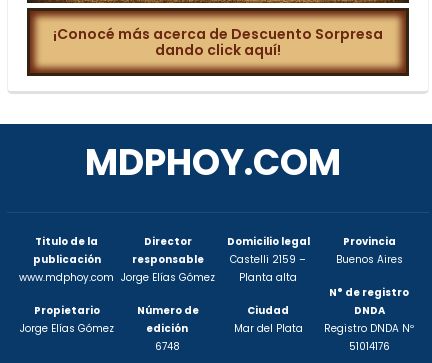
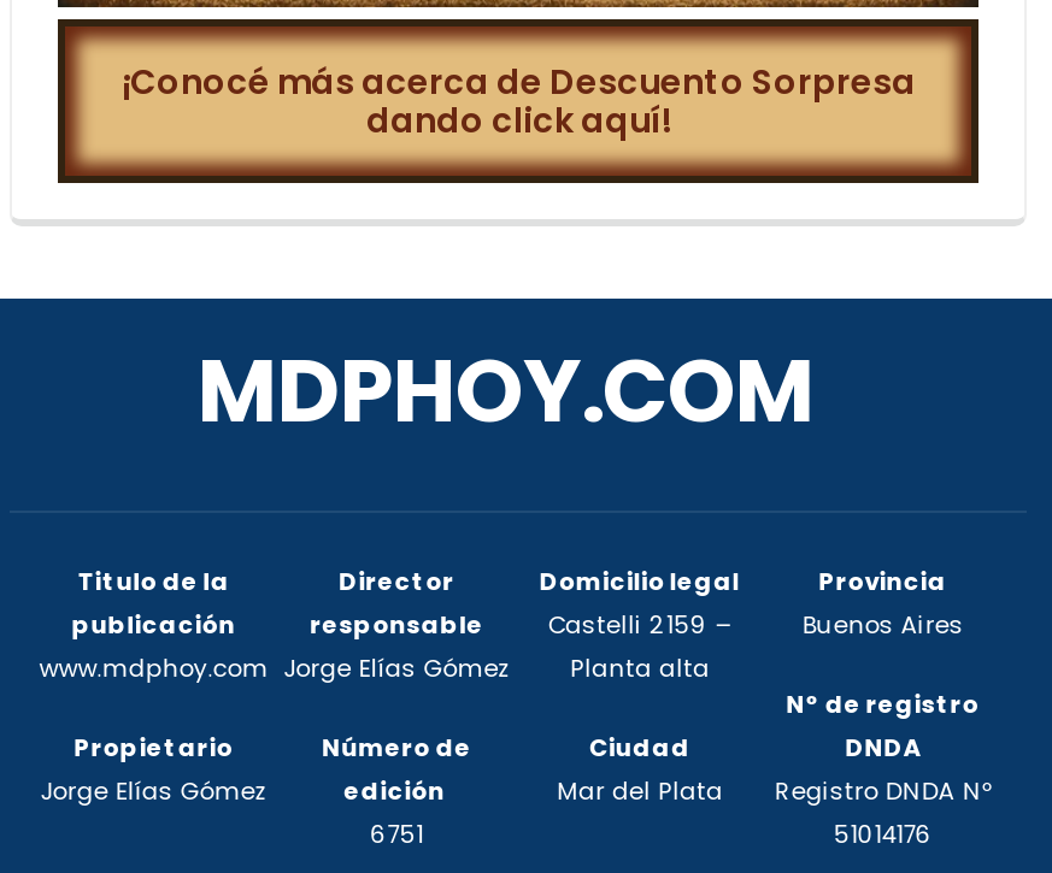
[155,339,180,354] 6748 -> [370,815,423,852] 6751

